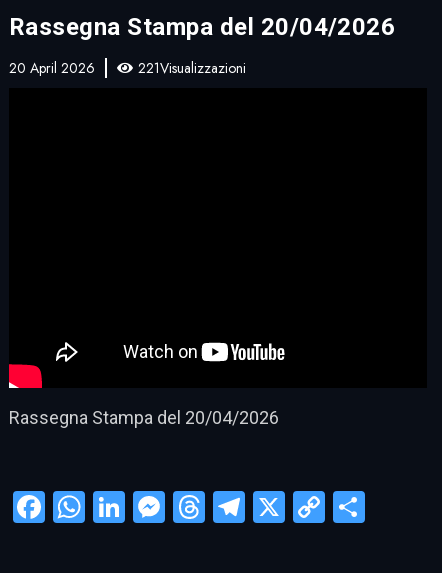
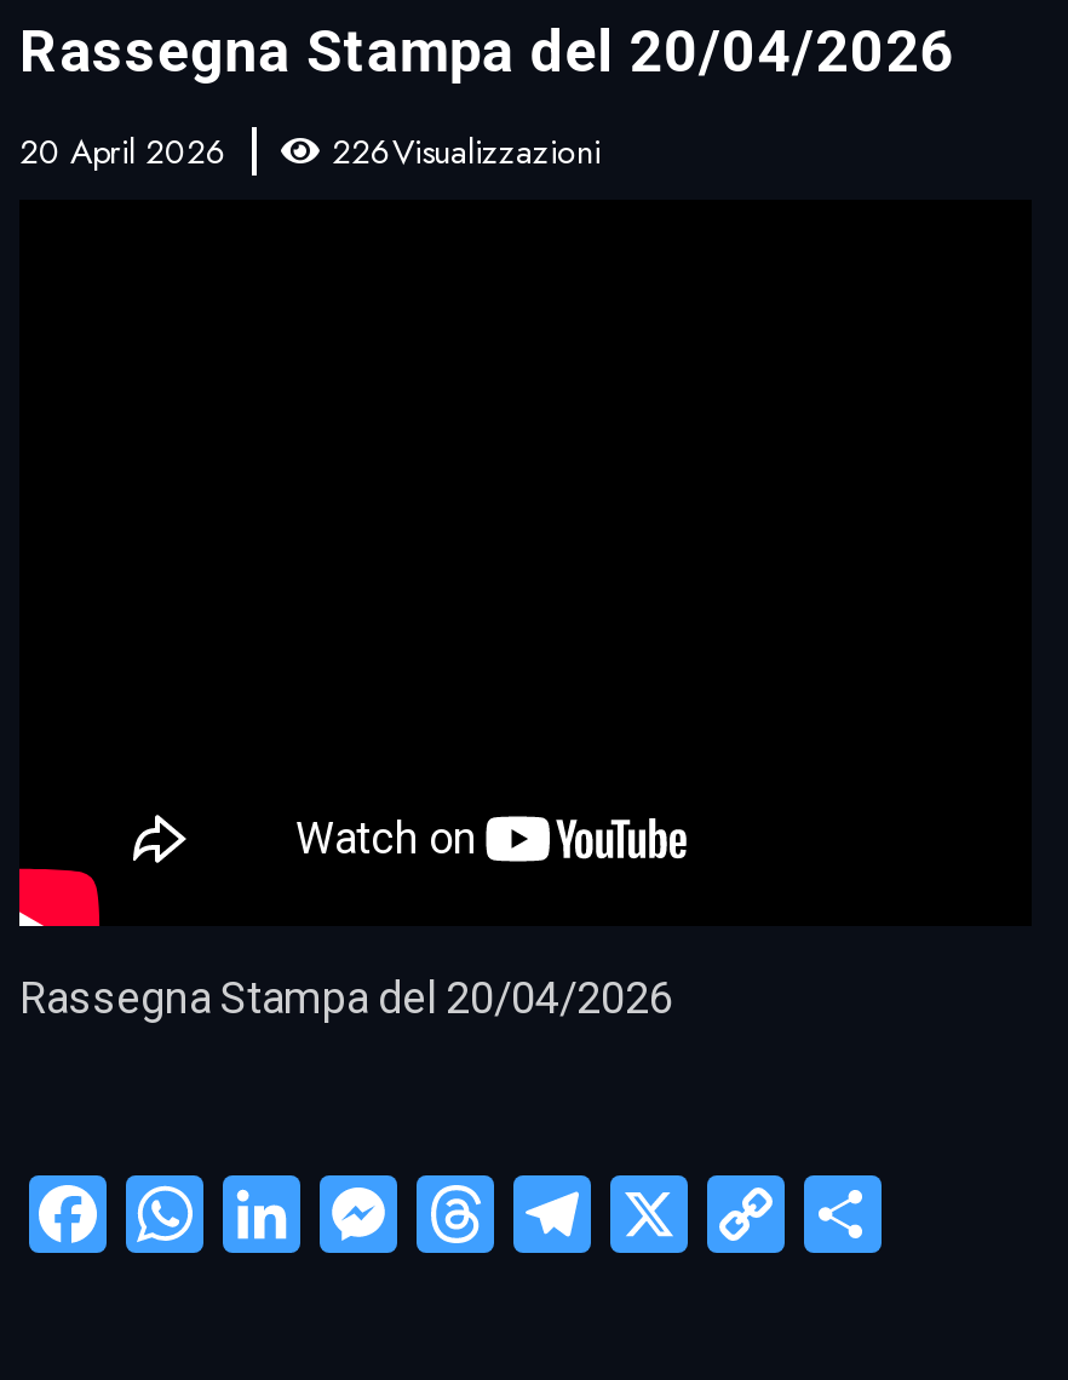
[138,58,246,78] 221Visualizzazioni -> [332,127,601,176] 226Visualizzazioni

